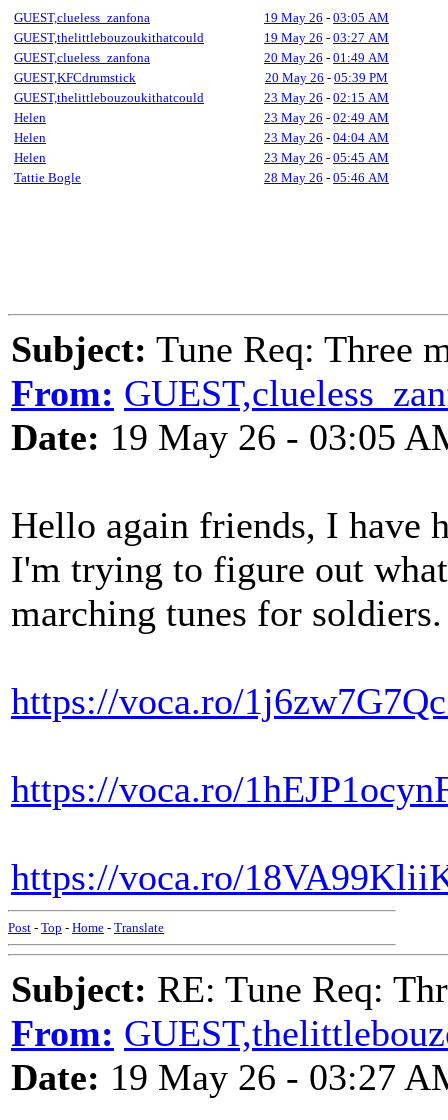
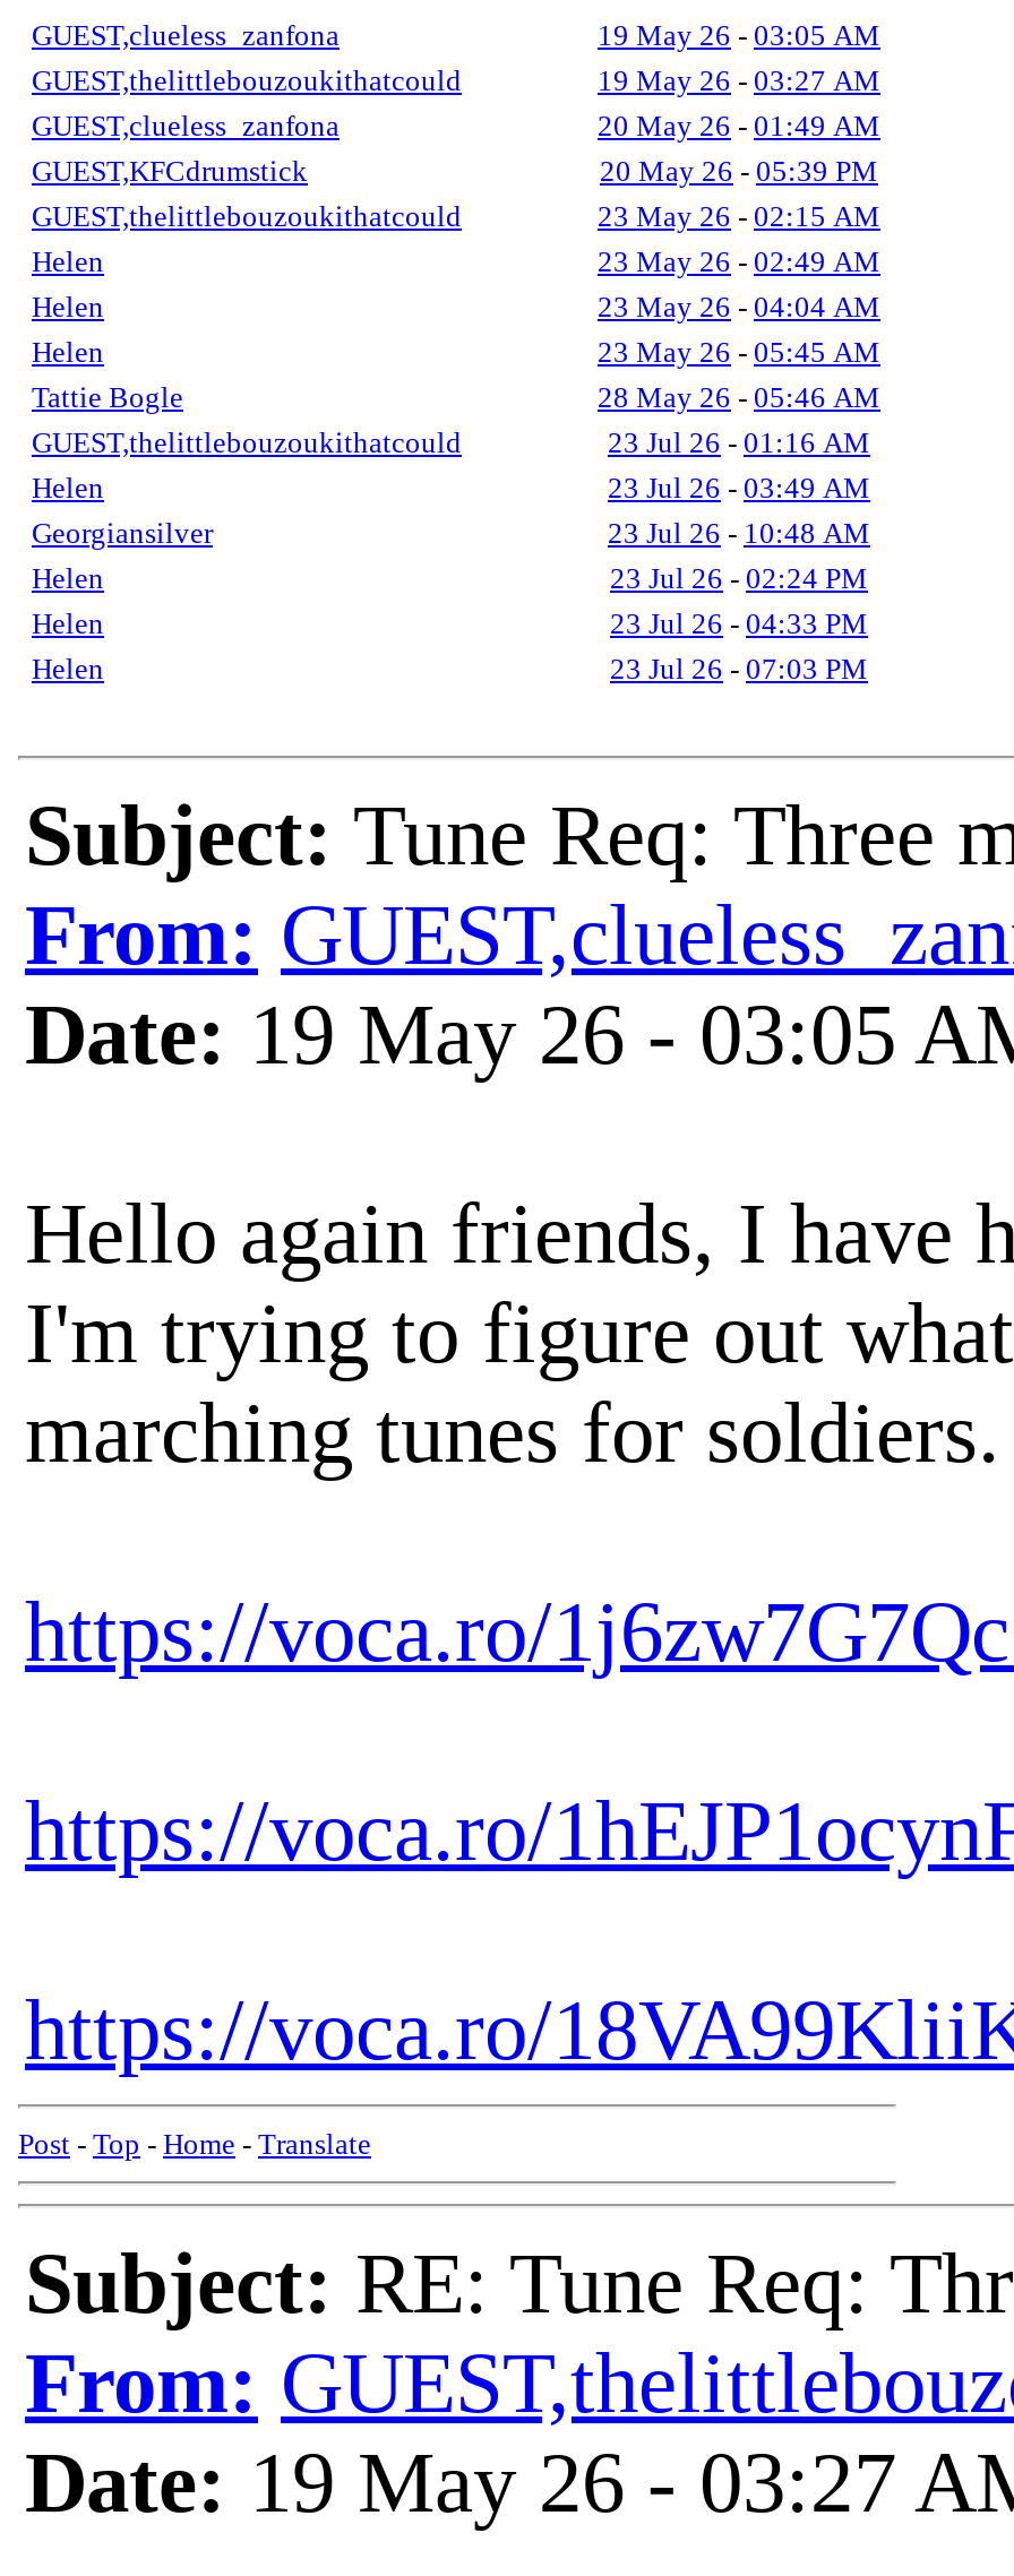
none -> [32,425,870,686] GUEST,thelittlebouzoukithatcould | 23 Jul 26 - 01:16 AM | Helen | 23 Jul 26 - 03:49 AM | Georgiansilver | 23 Jul 26 - 10:48 AM | Helen | 23 Jul 26 - 02:24 PM | Helen | 23 Jul 26 - 04:33 PM | Helen | 23 Jul 26 - 07:03 PM

